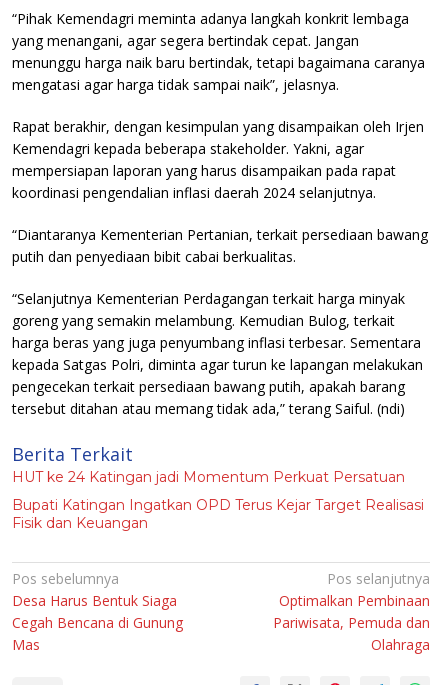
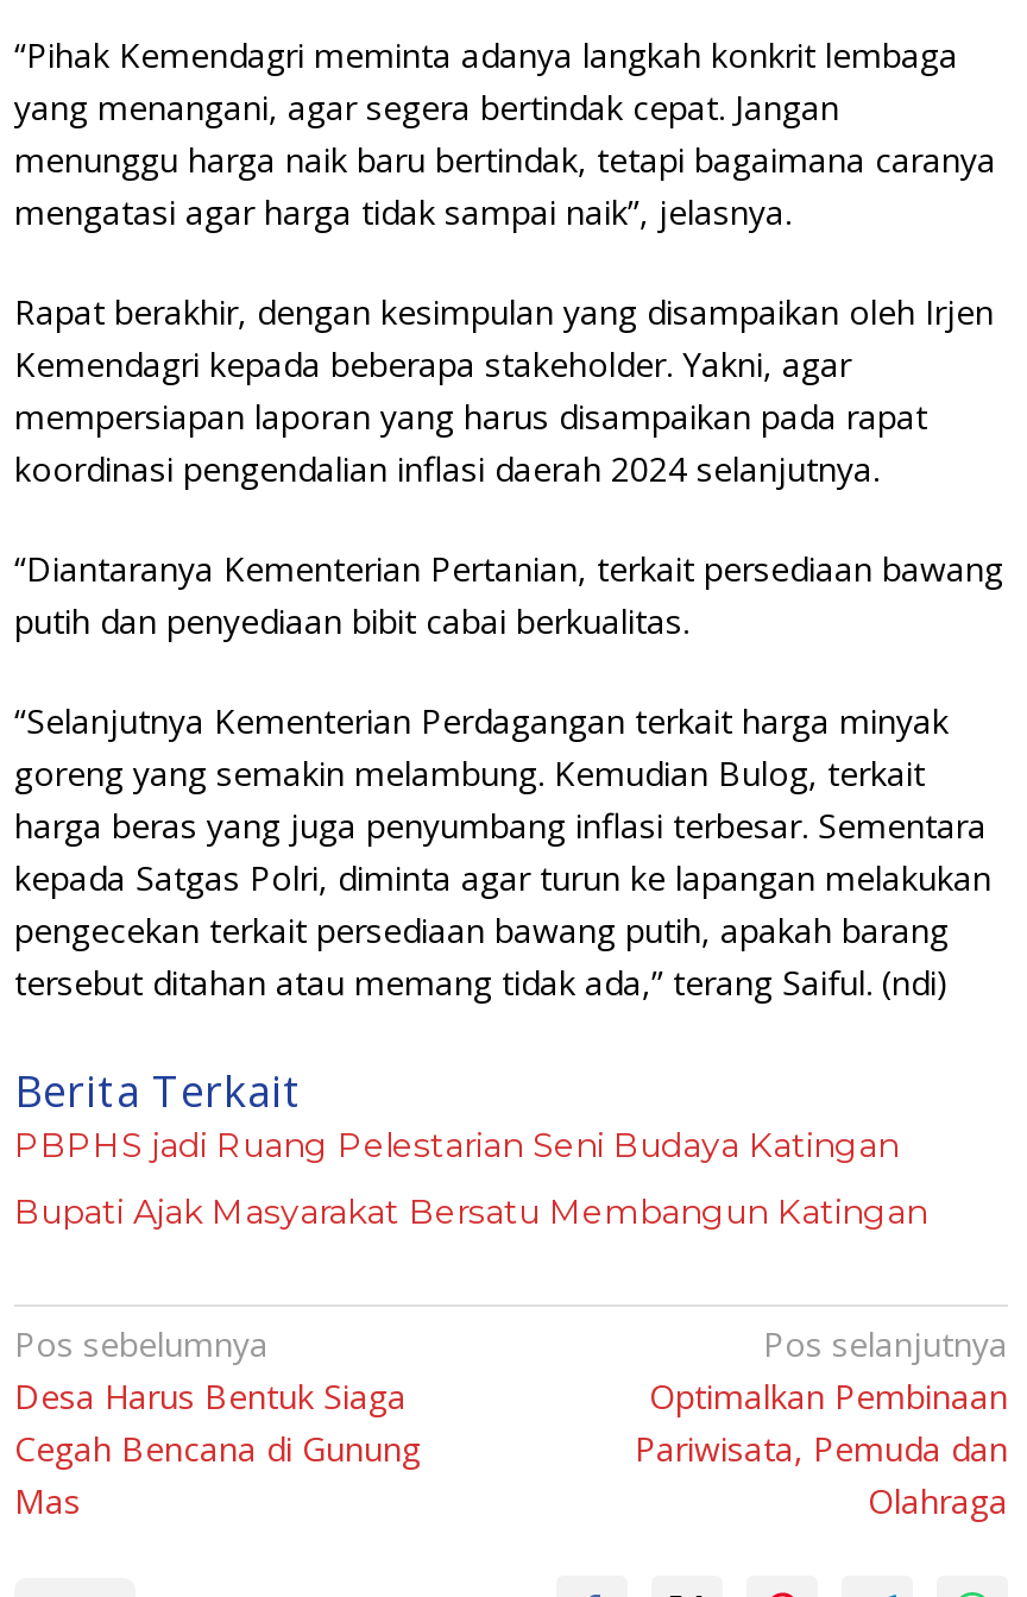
[12,468,405,486] HUT ke 24 Katingan jadi Momentum Perkuat Persatuan -> [14,1123,899,1166] PBPHS jadi Ruang Pelestarian Seni Budaya Katingan
[12,496,424,532] Bupati Katingan Ingatkan OPD Terus Kejar Target Realisasi | Fisik dan Keuangan -> [14,1190,927,1233] Bupati Ajak Masyarakat Bersatu Membangun Katingan

